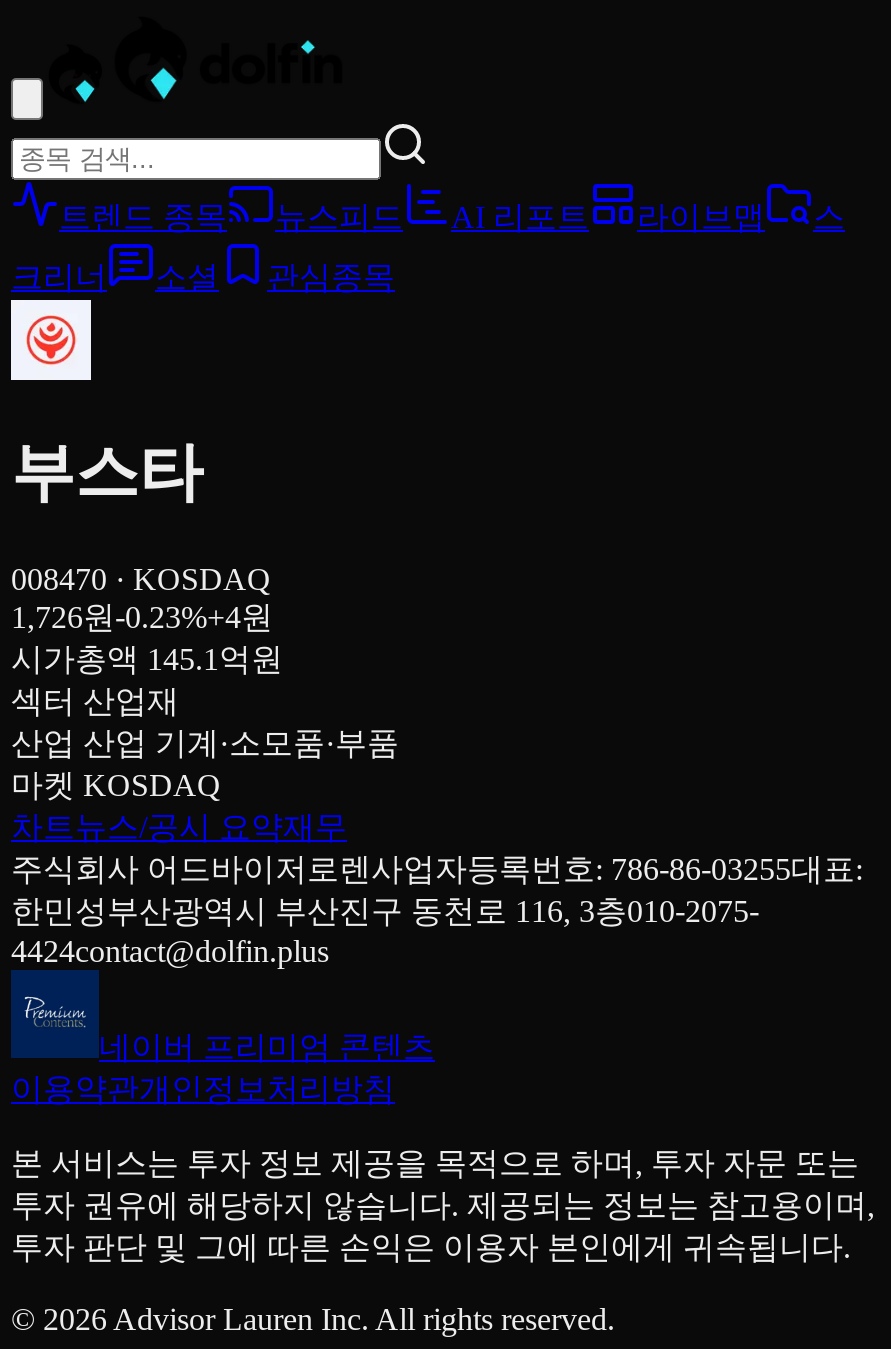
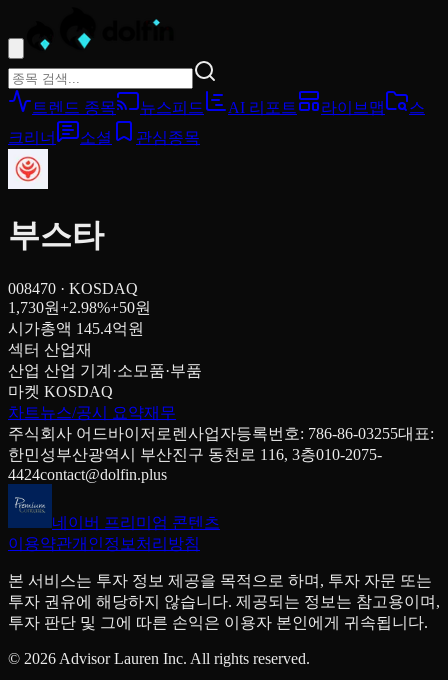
[11,600,283,676] 1,726원 -0.23%+4원 | 시가총액 145.1억원 -> [8,299,151,337] 1,730원 +2.98%+50원 | 시가총액 145.4억원

